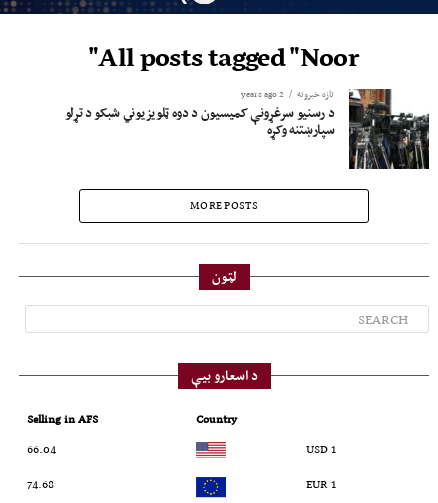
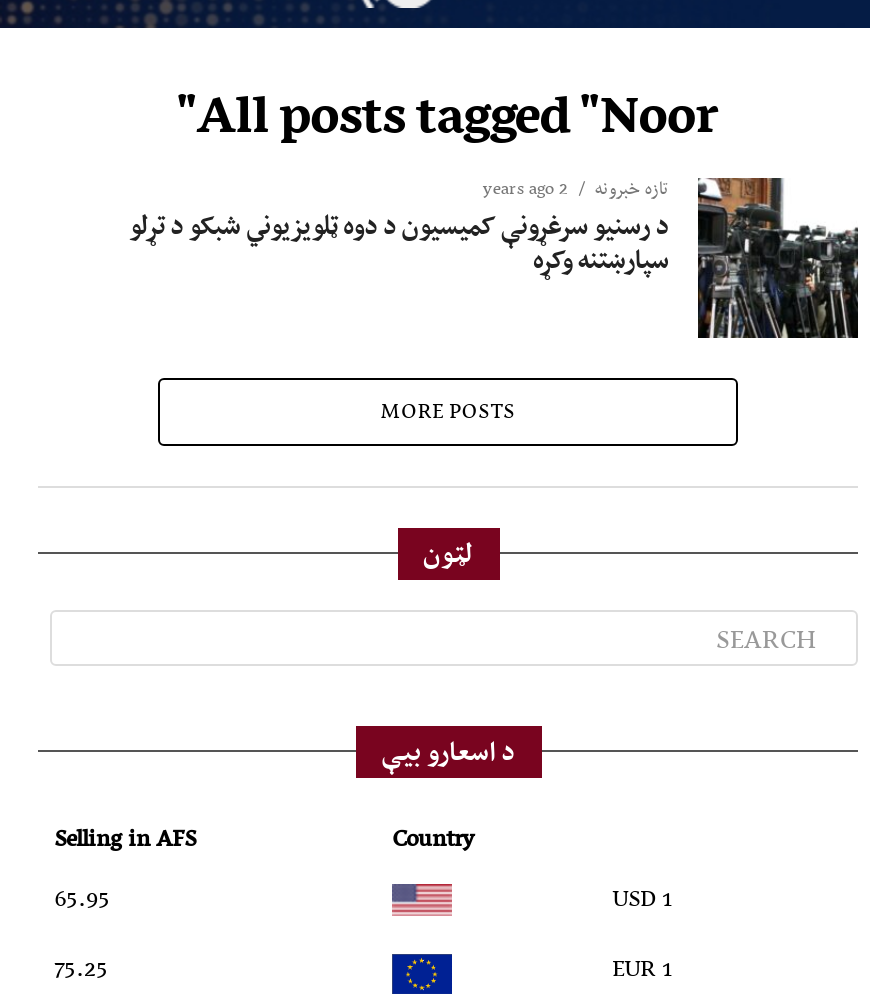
[27,439,56,459] 66.04 -> [54,878,110,918] 65.95
[27,474,54,494] 74.68 -> [54,948,108,988] 75.25

